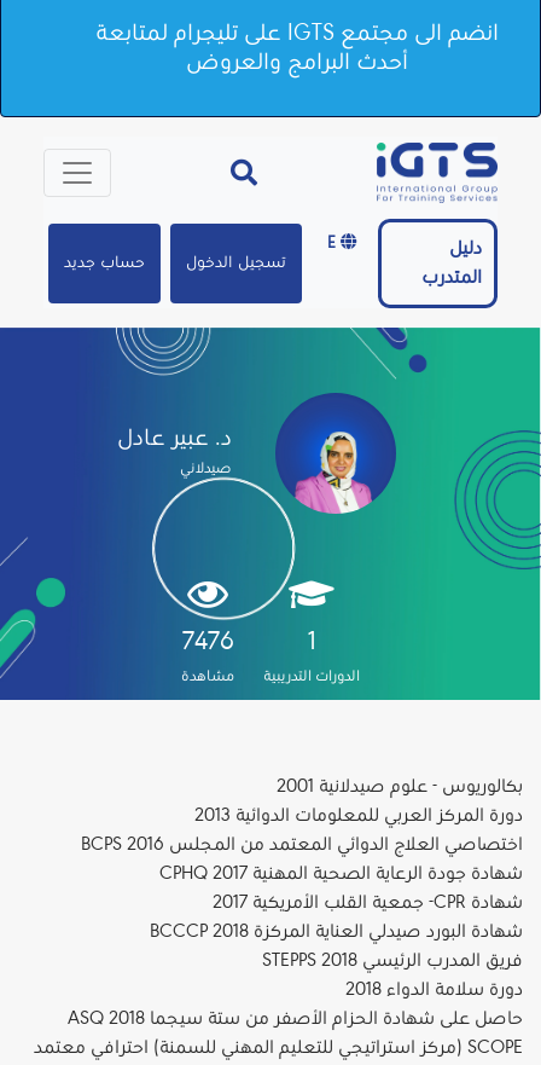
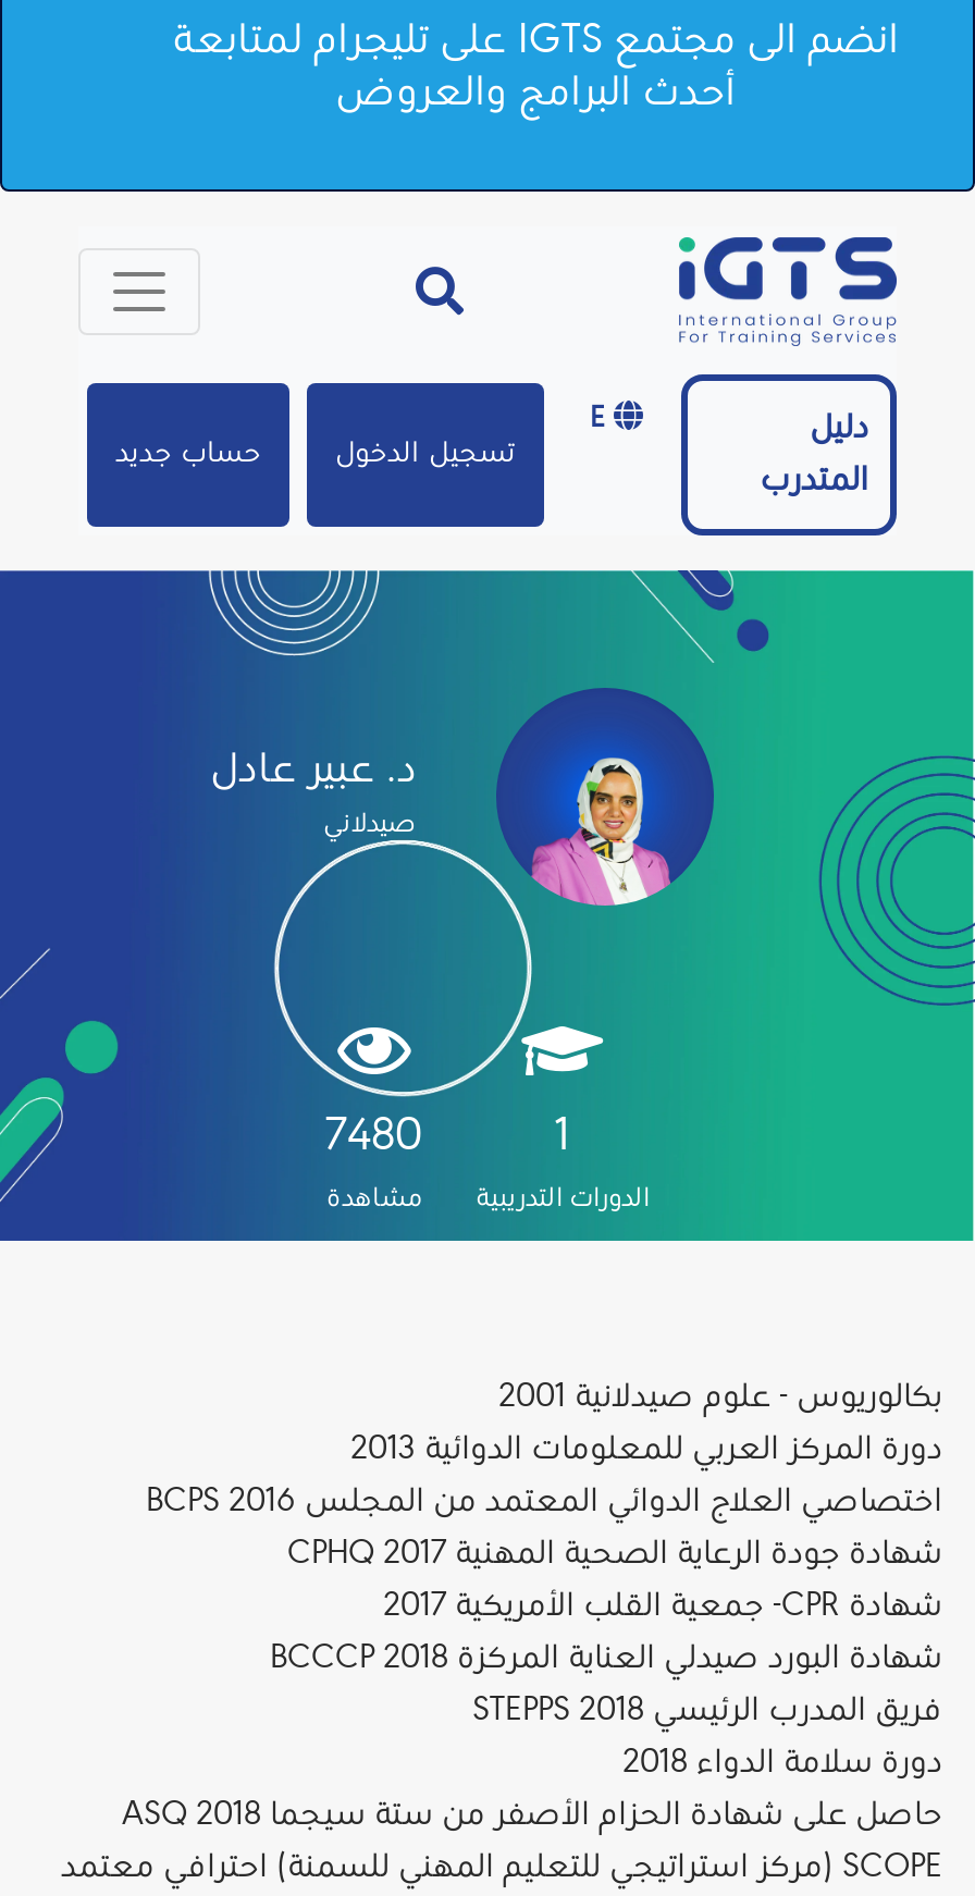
[182,630,234,656] 7476 -> [325,1115,423,1162] 7480

